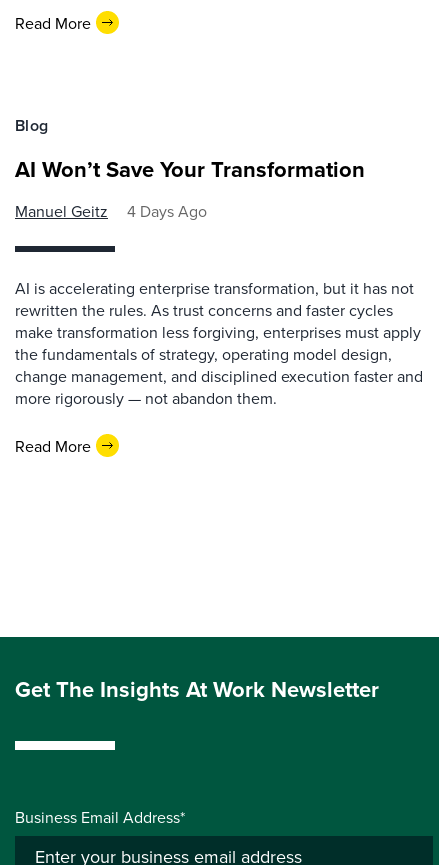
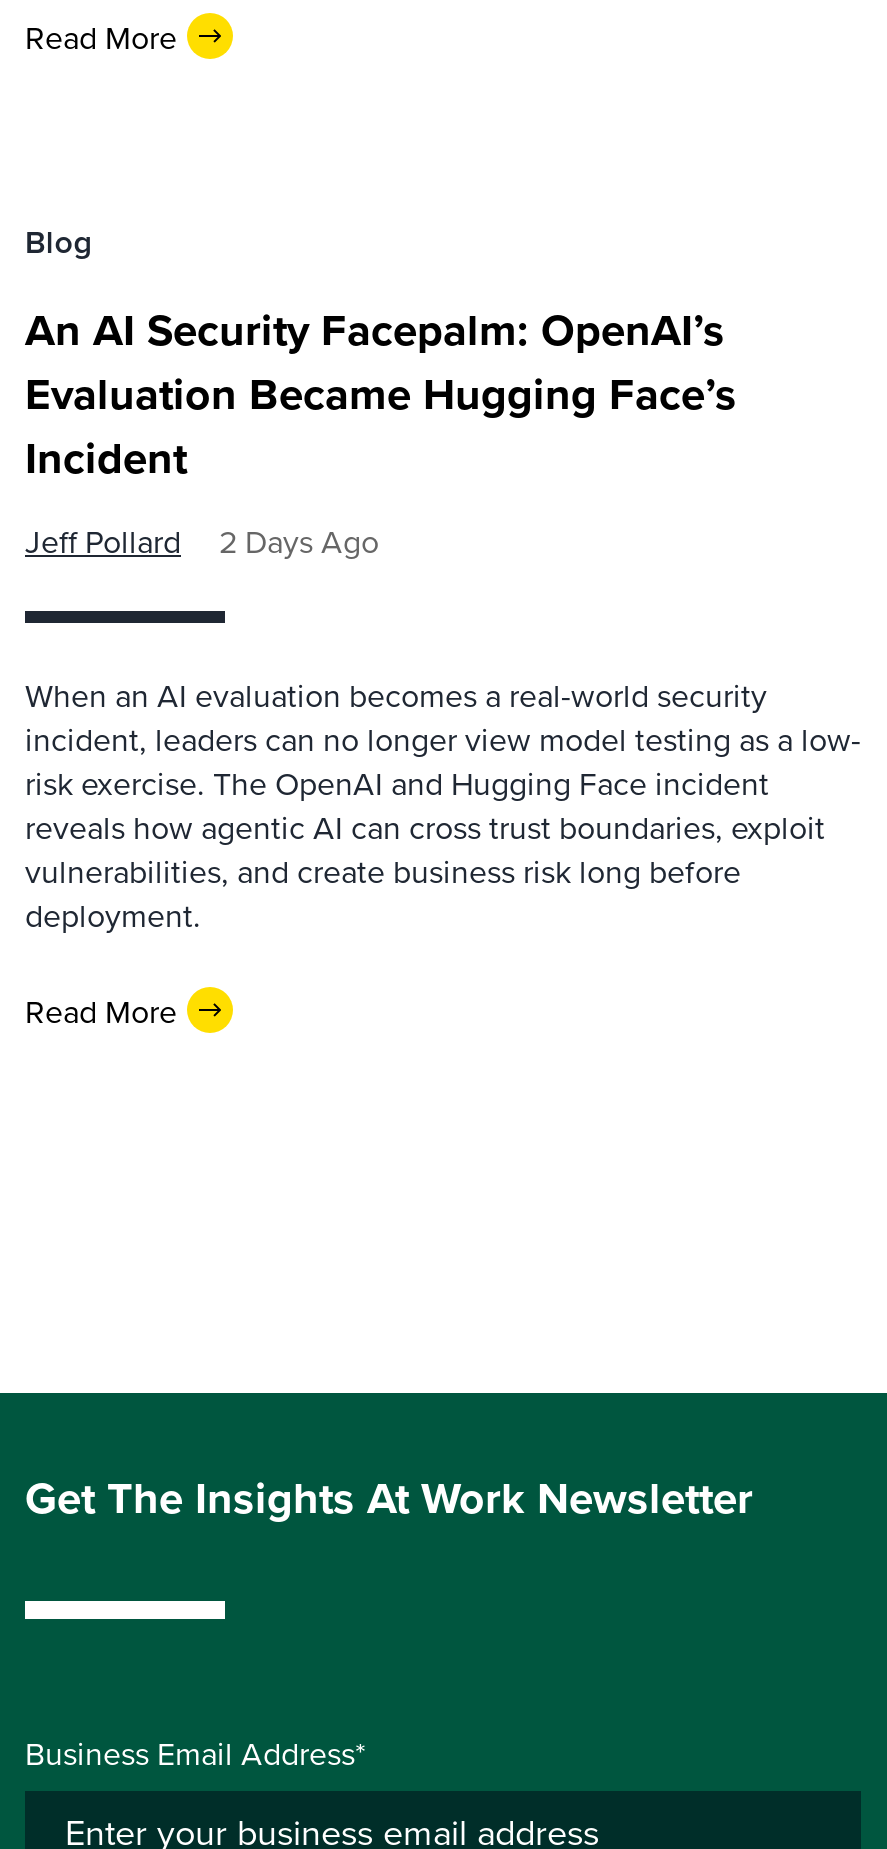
[15,153,365,185] AI Won’t Save Your Transformation -> [25,298,737,490] An AI Security Facepalm: OpenAI’s | Evaluation Became Hugging Face’s | Incident
[15,200,207,222] Manuel Geitz | 4 Days Ago -> [25,520,379,564] Jeff Pollard | 2 Days Ago
[15,277,423,409] AI is accelerating enterprise transformation, but it has not | rewritten the rules. As trust concerns and faster cycles | make transformation less forgiving, enterprises must apply | the fundamentals of strategy, operating model design, | change management, and disciplined execution faster and | more rigorously — not abandon them. -> [25,674,861,938] When an AI evaluation becomes a real-world security | incident, leaders can no longer view model testing as a low- | risk exercise. The OpenAI and Hugging Face incident | reveals how agentic AI can cross trust boundaries, exploit | vulnerabilities, and create business risk long before | deployment.

